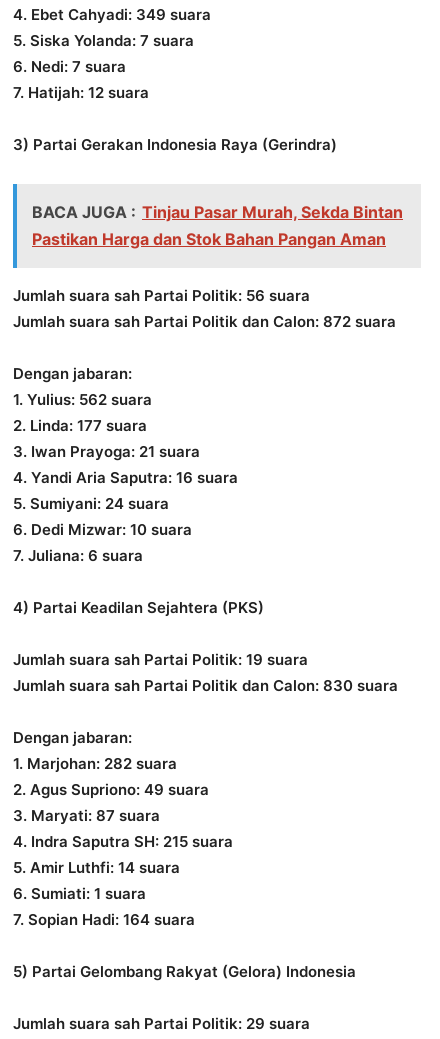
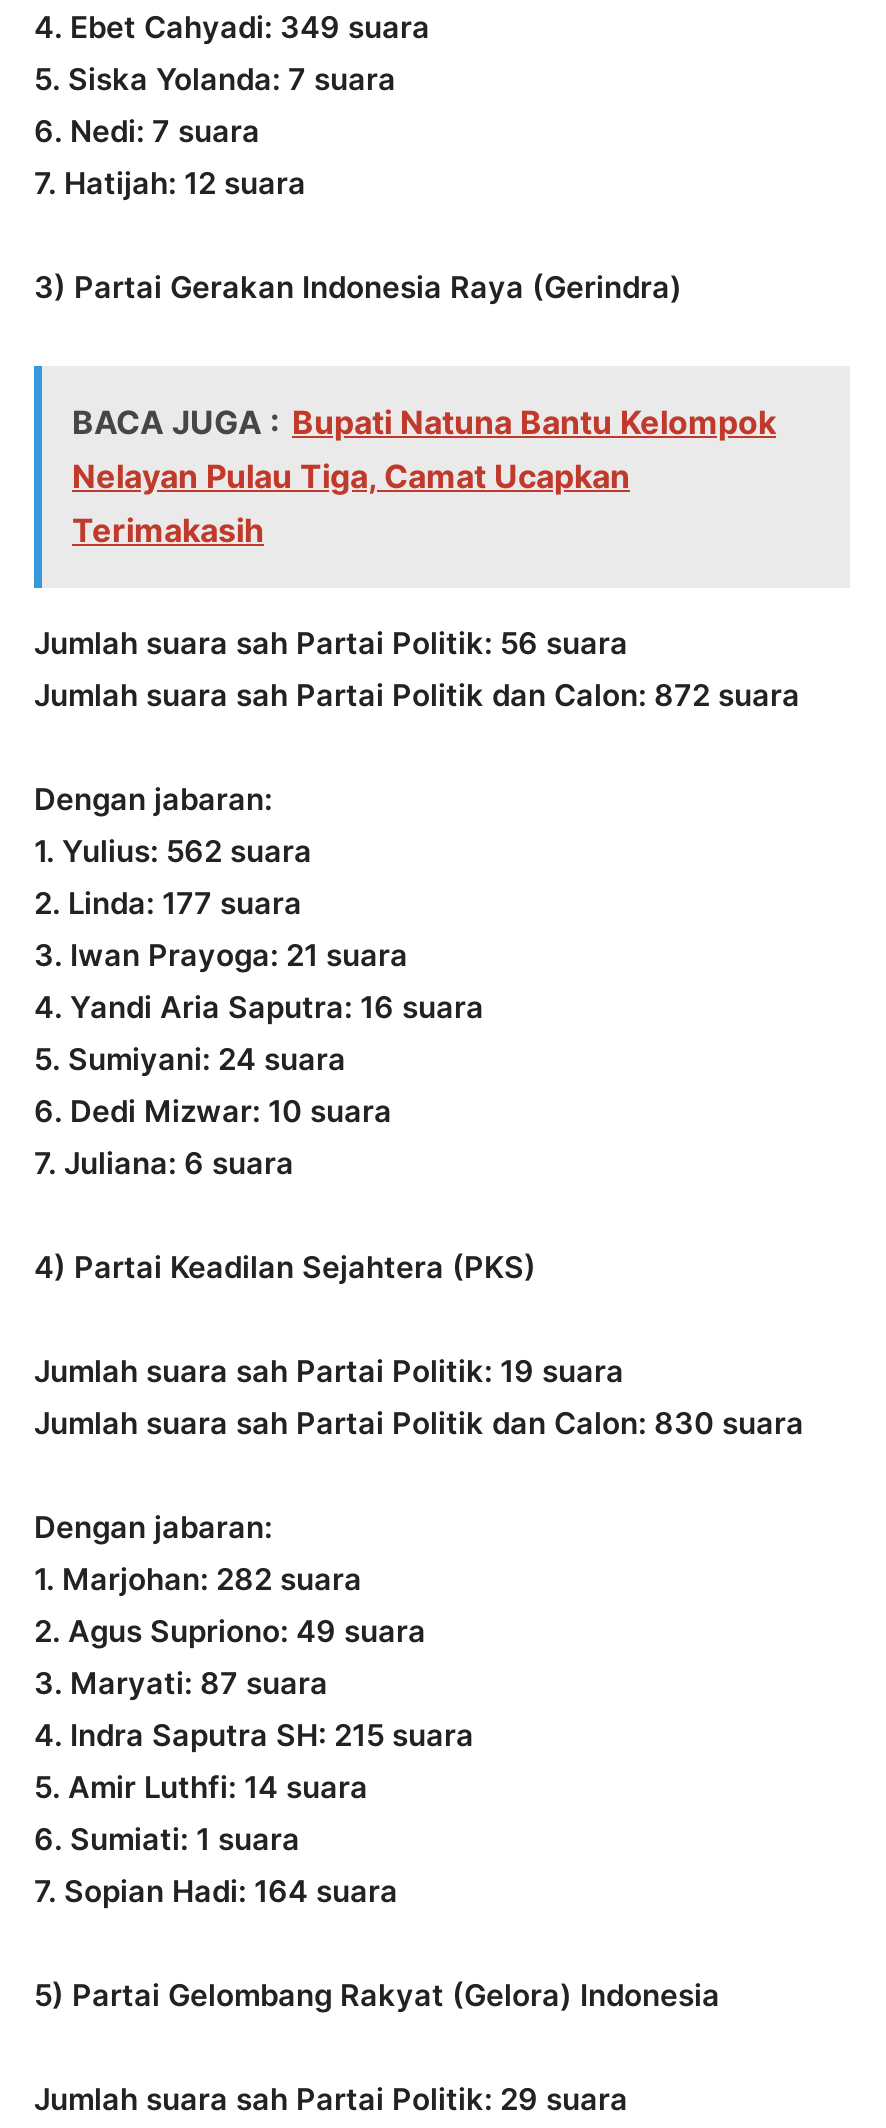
[32,202,403,249] BACA JUGA : Tinjau Pasar Murah, Sekda Bintan | Pastikan Harga dan Stok Bahan Pangan Aman -> [72,403,776,551] BACA JUGA : Bupati Natuna Bantu Kelompok | Nelayan Pulau Tiga, Camat Ucapkan | Terimakasih

